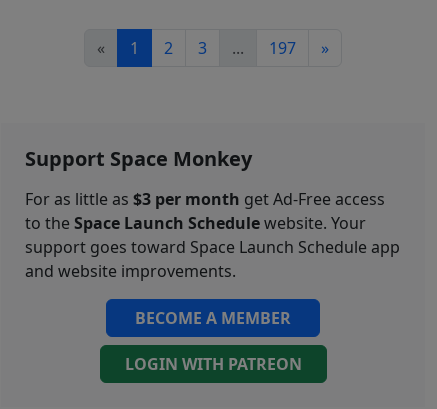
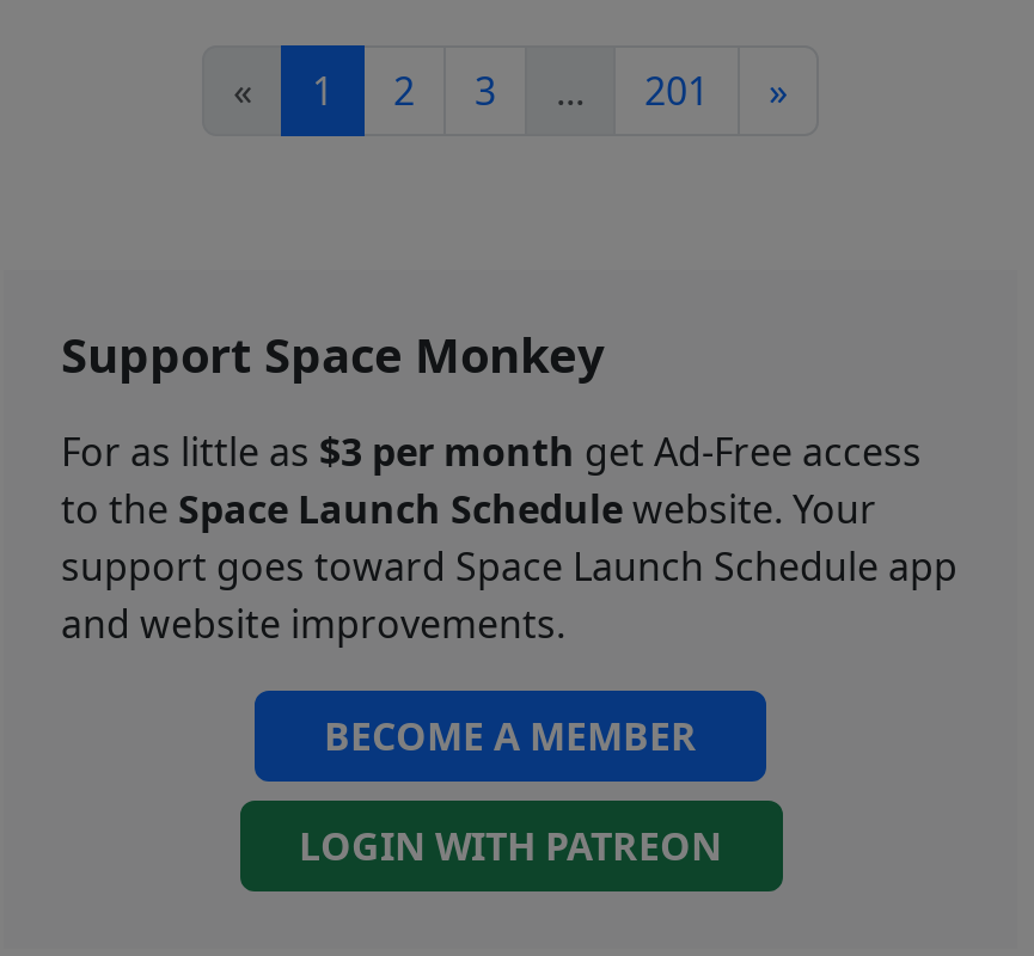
[269,37,296,59] 197 -> [644,66,709,118] 201

